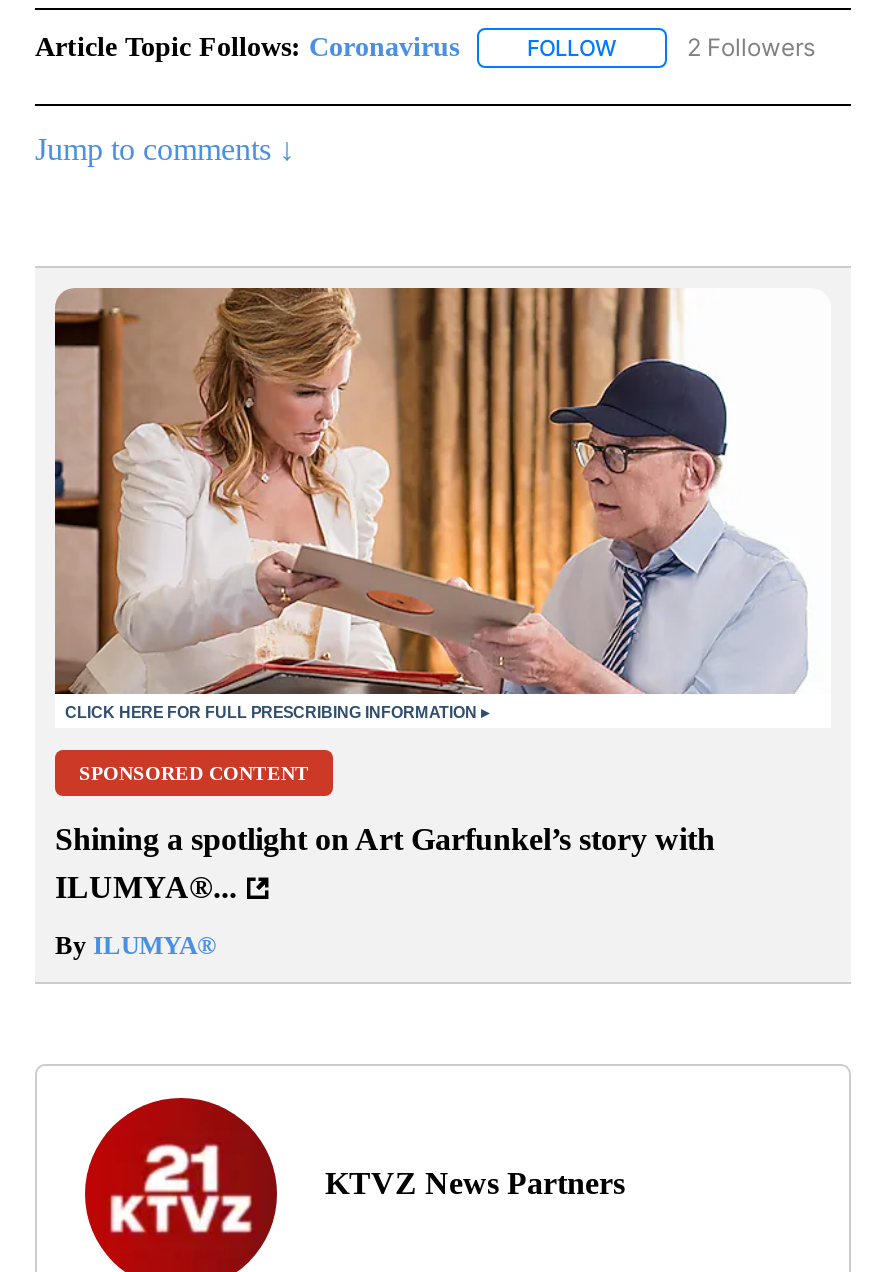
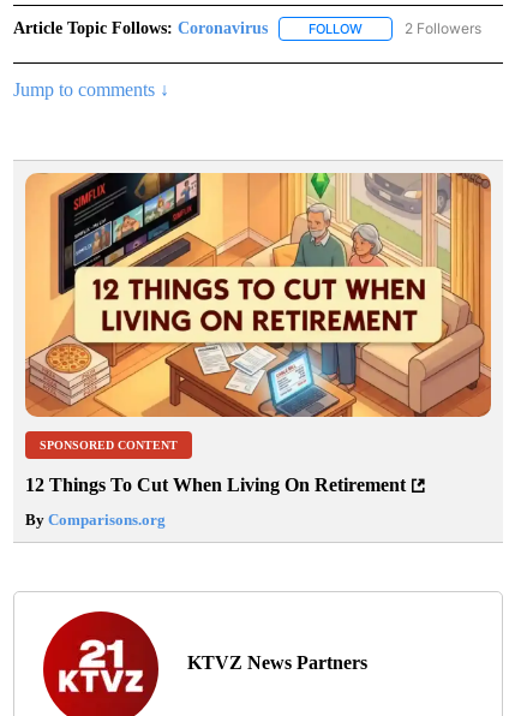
[53,286,831,726] [image] -> [24,172,492,418] [image]
[55,822,715,904] Shining a spotlight on Art Garfunkel’s story with | ILUMYA®... -> [25,475,406,495] 12 Things To Cut When Living On Retirement
[55,930,217,960] By ILUMYA® -> [25,511,166,529] By Comparisons.org

